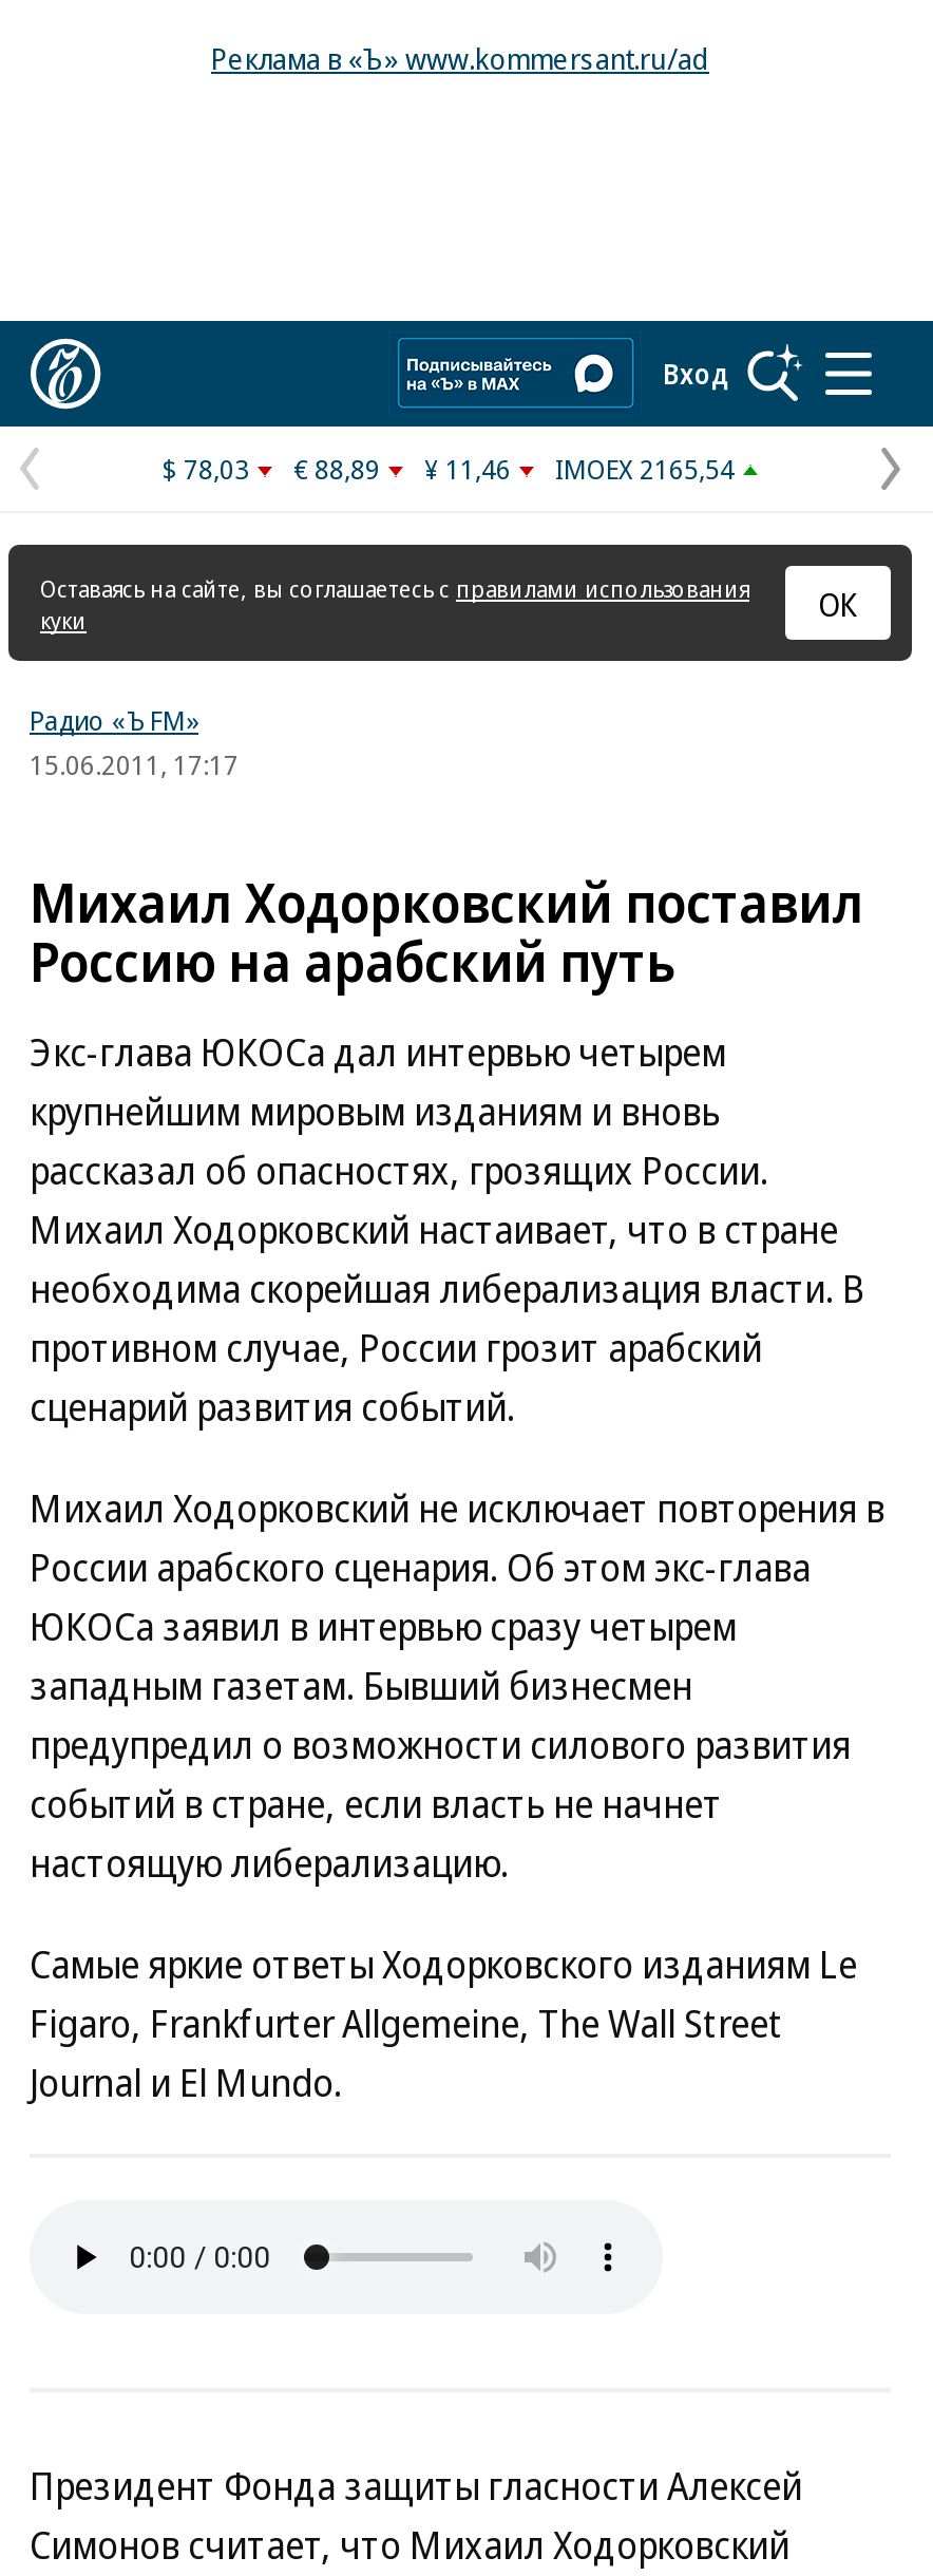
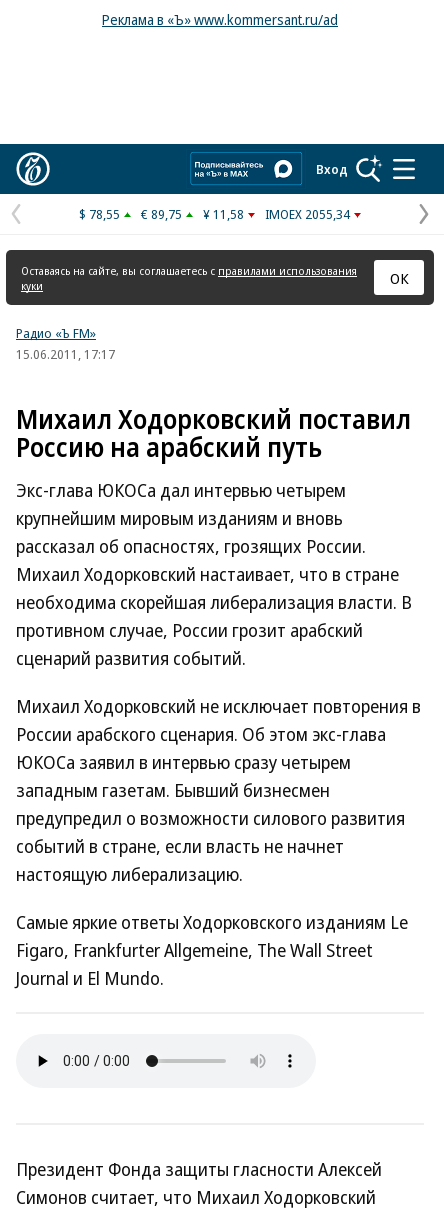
[163,450,249,488] $ 78,03 -> [79,205,120,223] $ 78,55
[293,450,380,488] € 88,89 -> [141,205,182,223] € 89,75
[424,450,511,488] ¥ 11,46 -> [203,205,244,223] ¥ 11,58
[555,450,735,488] IMOEX 2165,54 -> [265,205,350,223] IMOEX 2055,34

